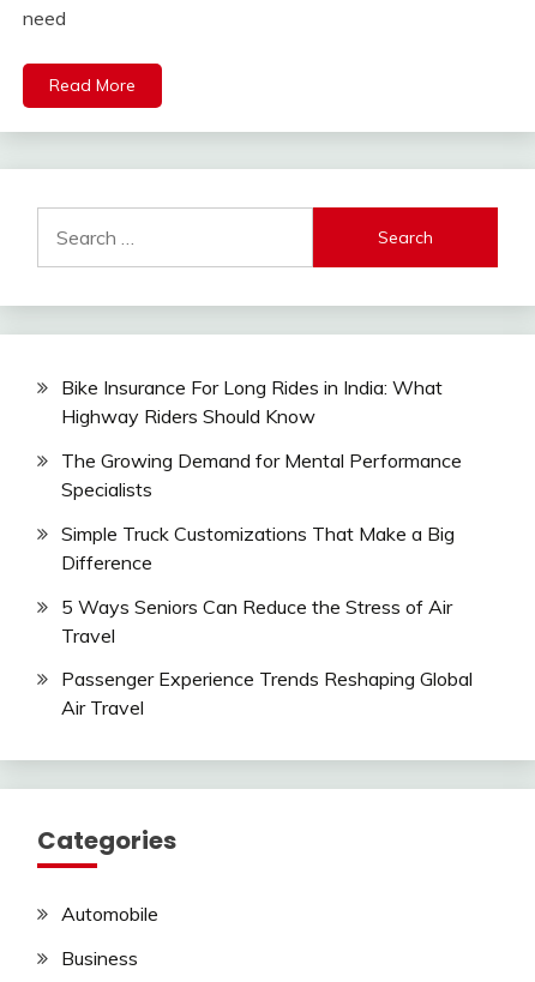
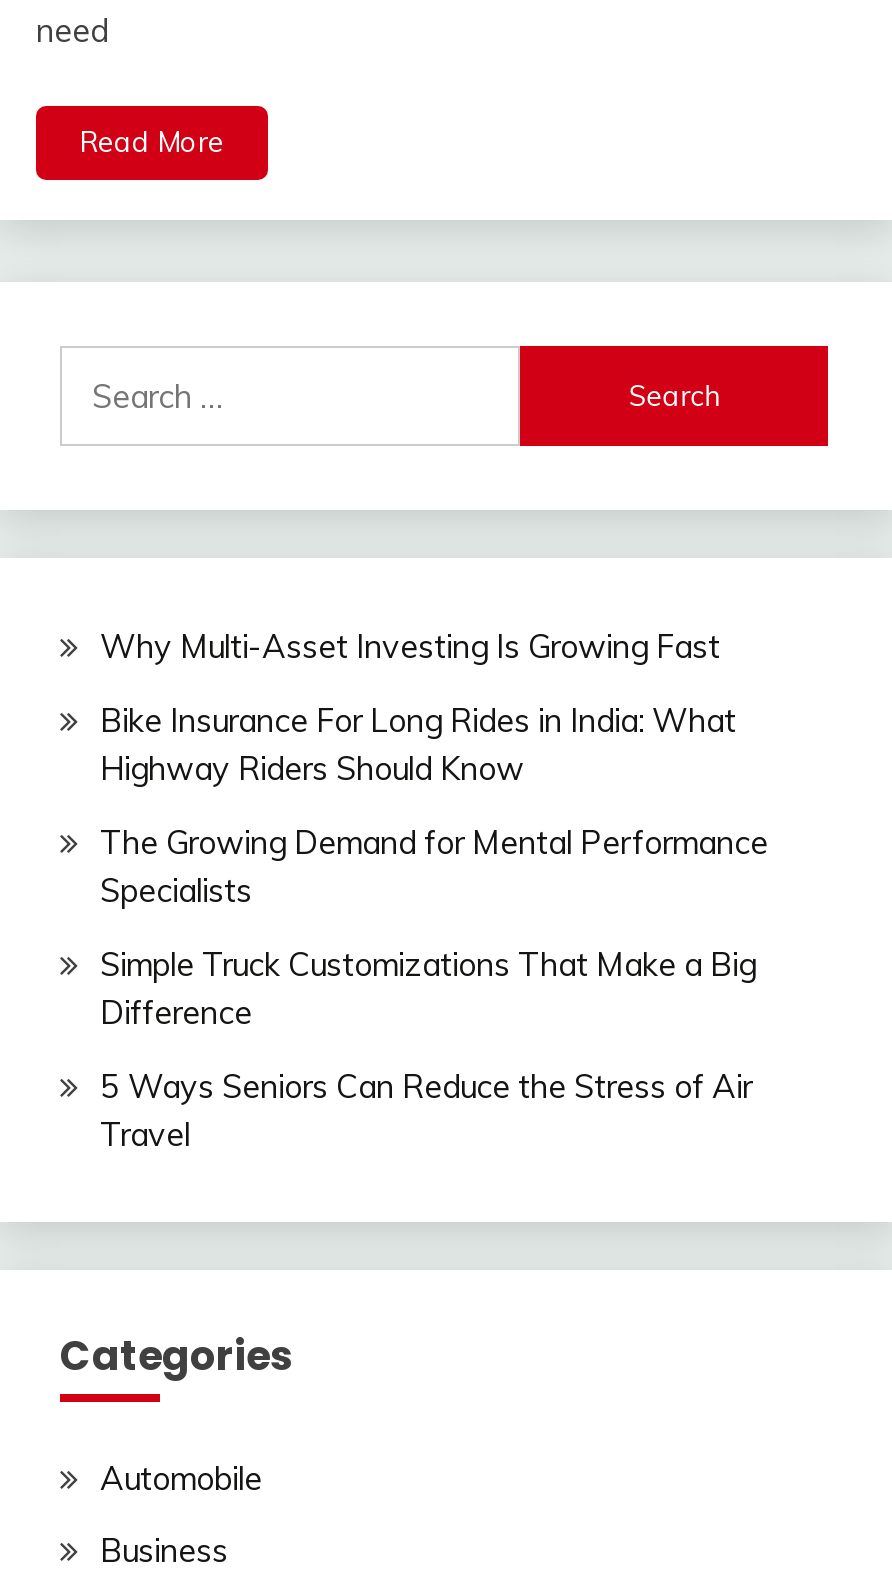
none -> [100,626,720,666] Why Multi-Asset Investing Is Growing Fast
moved [61,376,462,647] -> [100,700,768,1153]: Bike Insurance For Long Rides in India: What | Highway Riders Should Know | The Growing Demand for Mental Performance | Specialists | Simple Truck Customizations That Make a Big | Difference | 5 Ways Seniors Can Reduce the Stress of Air | Travel
[61,667,473,720] Passenger Experience Trends Reshaping Global | Air Travel -> none

